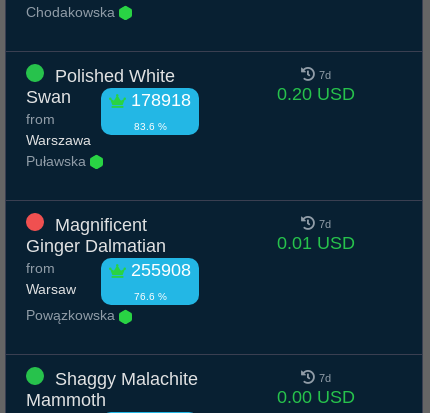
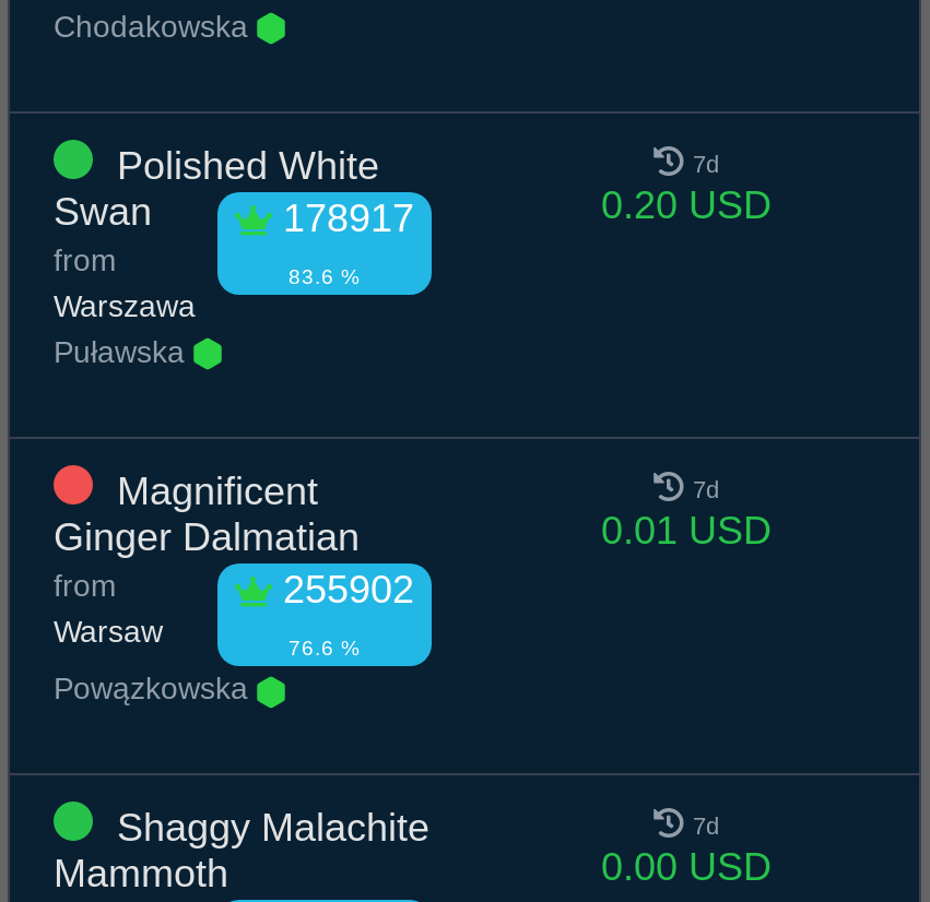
[126,90,191,110] 178918 -> [272,196,414,240] 178917
[126,260,191,280] 255908 -> [272,568,414,611] 255902

